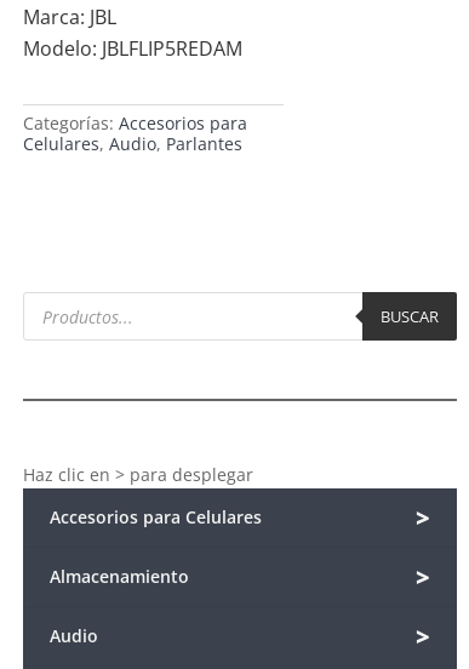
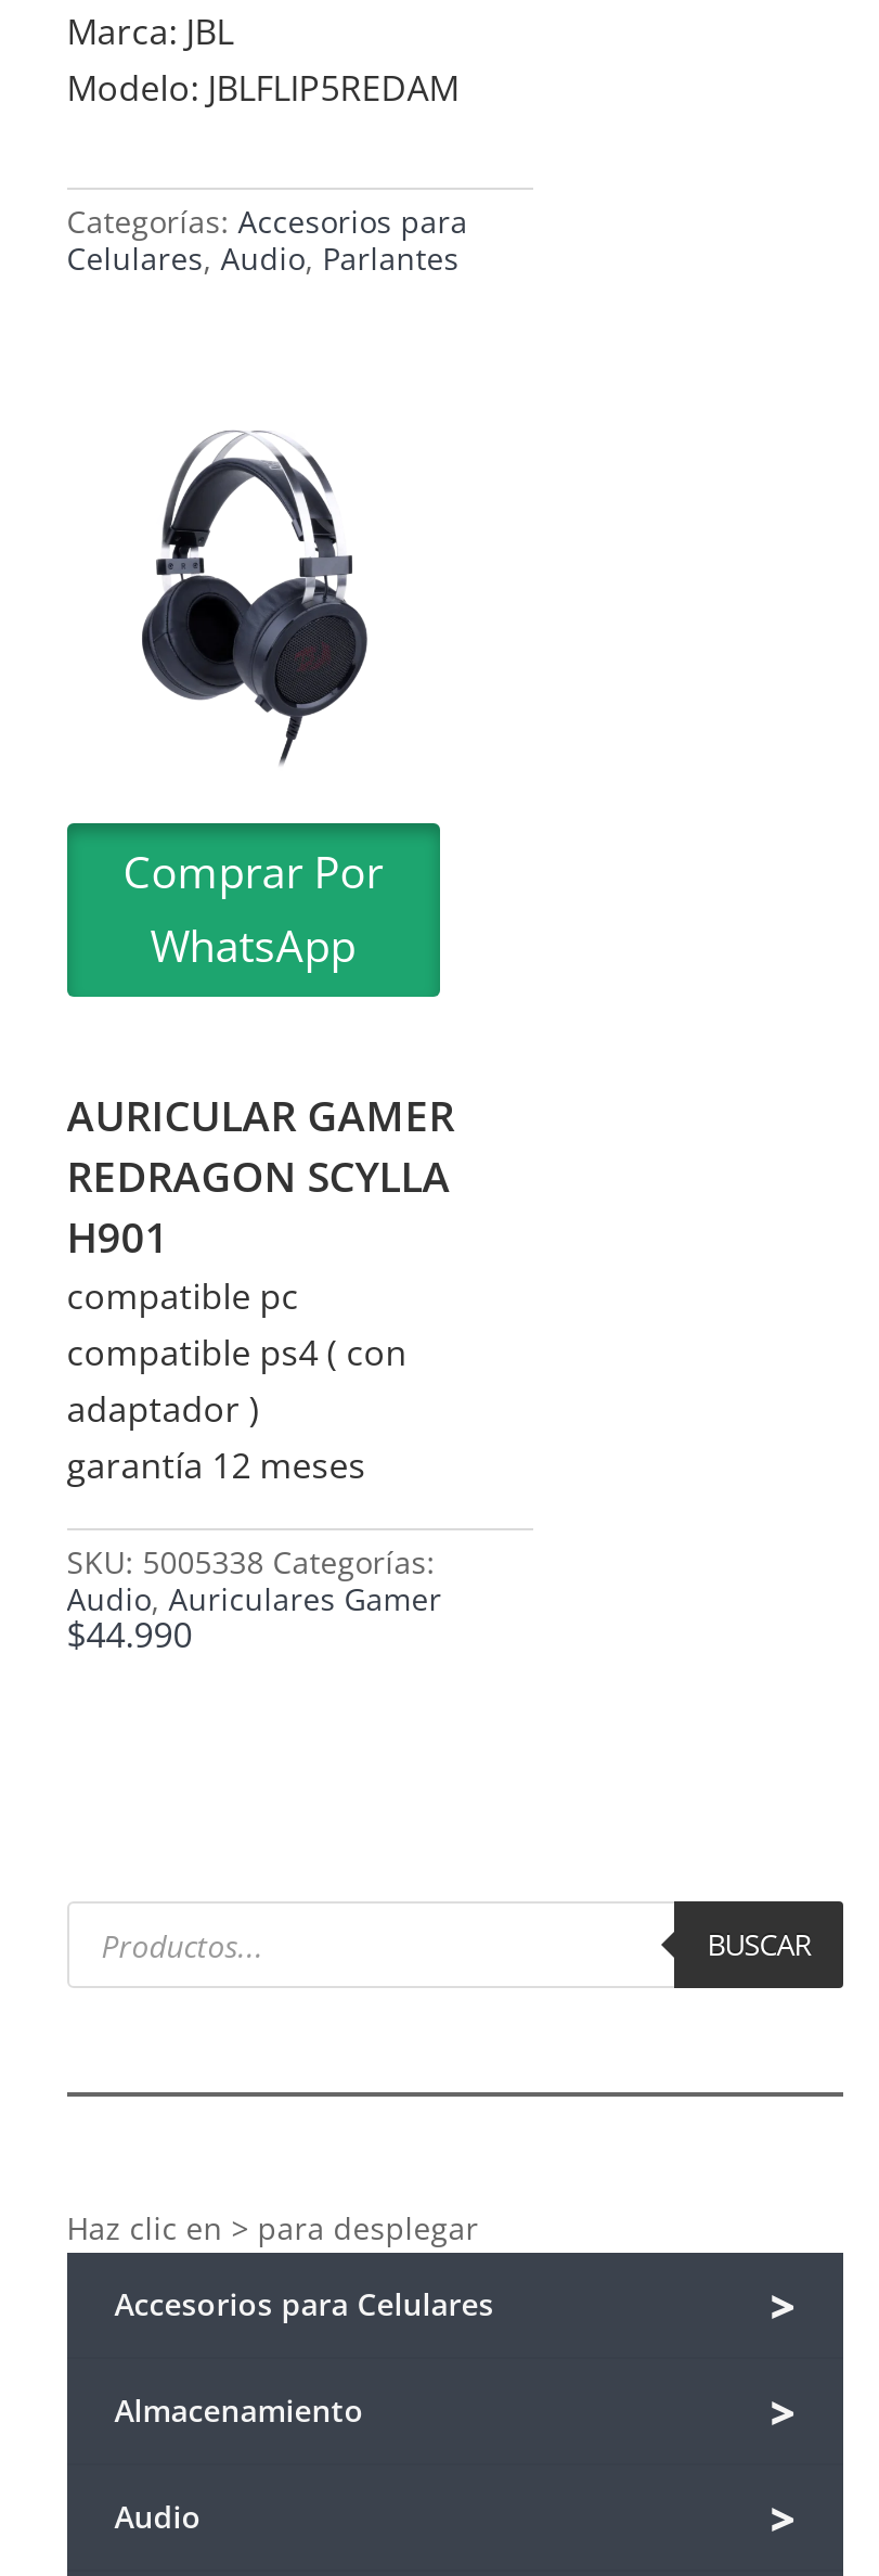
none -> [67,430,455,1659] [image] | Comprar Por | WhatsApp | AURICULAR GAMER | REDRAGON SCYLLA | H901 | compatible pc | compatible ps4 ( con | adaptador ) | garantía 12 meses | SKU: 5005338 Categorías: | Audio, Auriculares Gamer | $44.990

